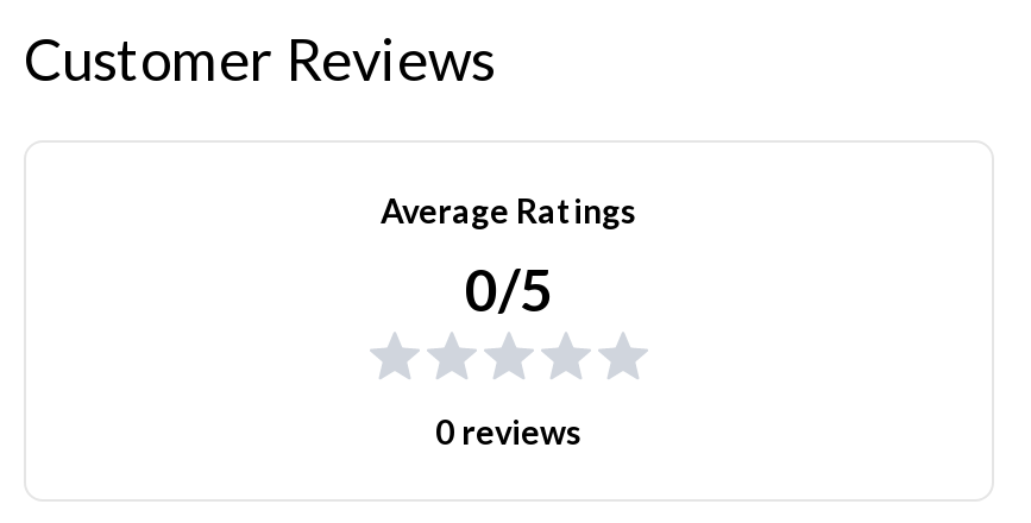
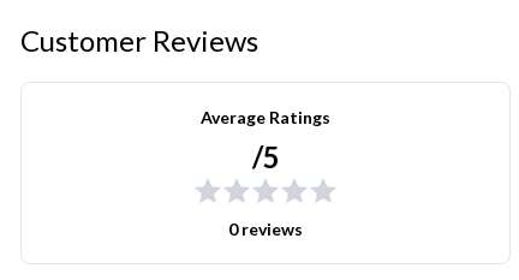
[465,254,553,323] 0/5 -> [252,139,279,174] /5

